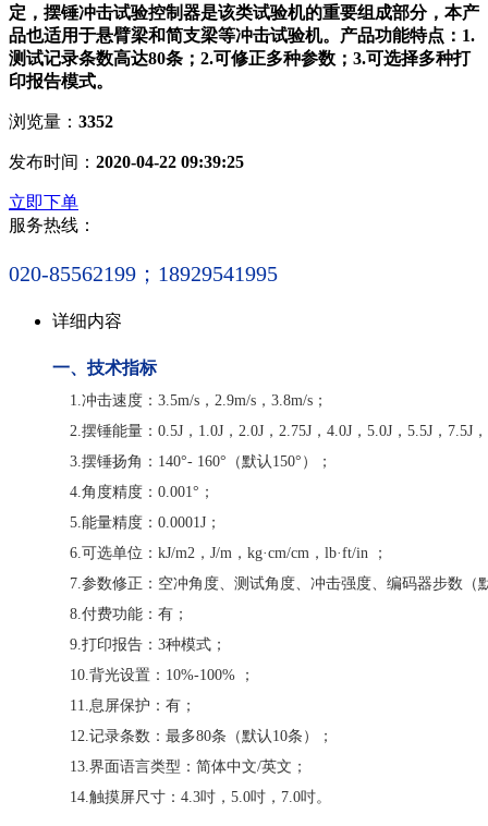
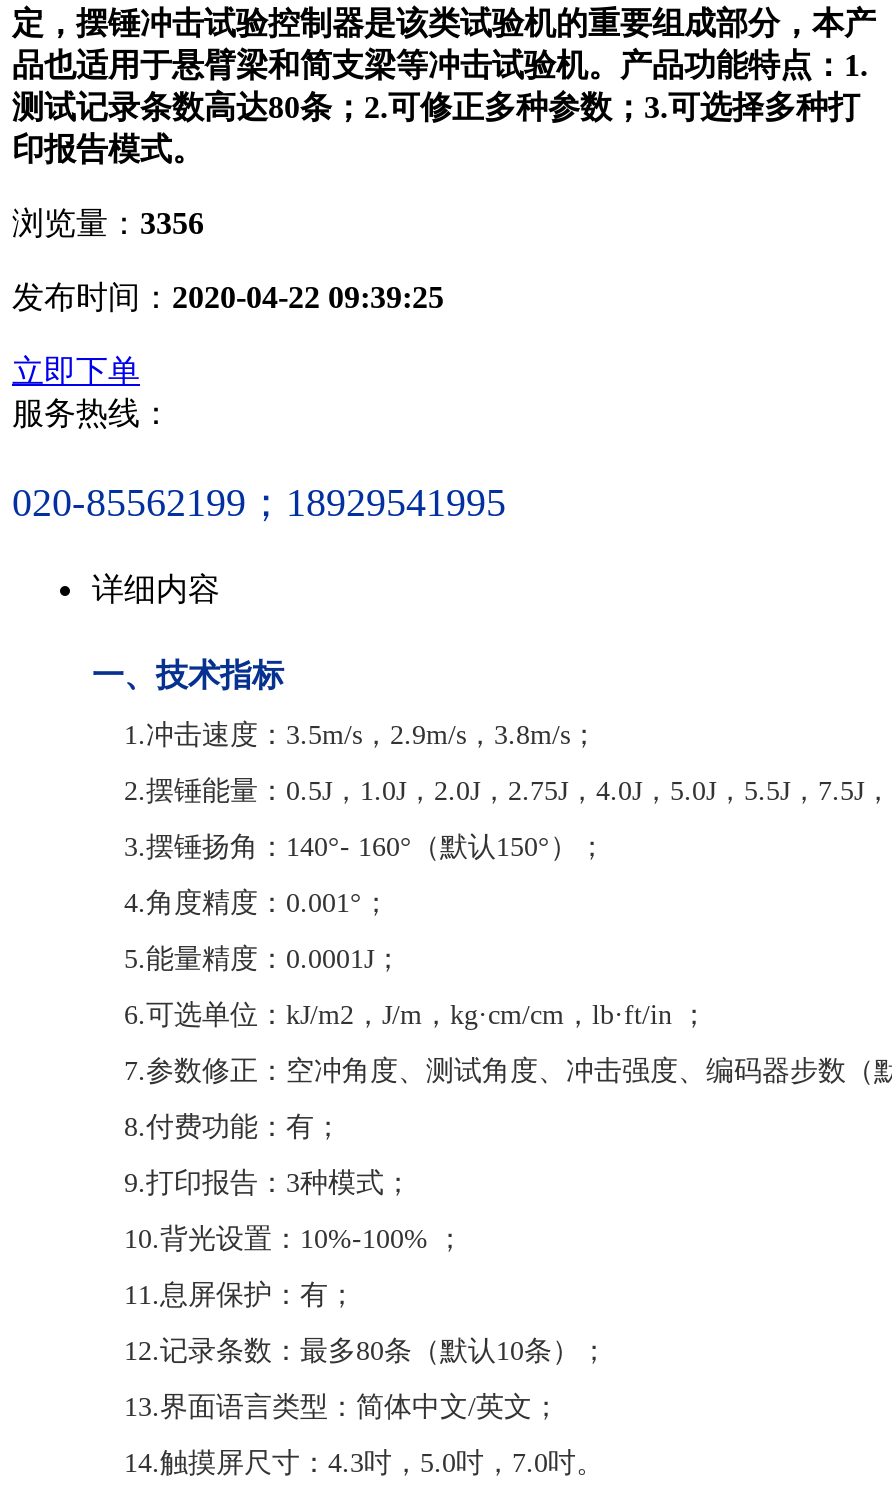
[9,112,113,131] 浏览量：3352 -> [12,206,204,240] 浏览量：3356

